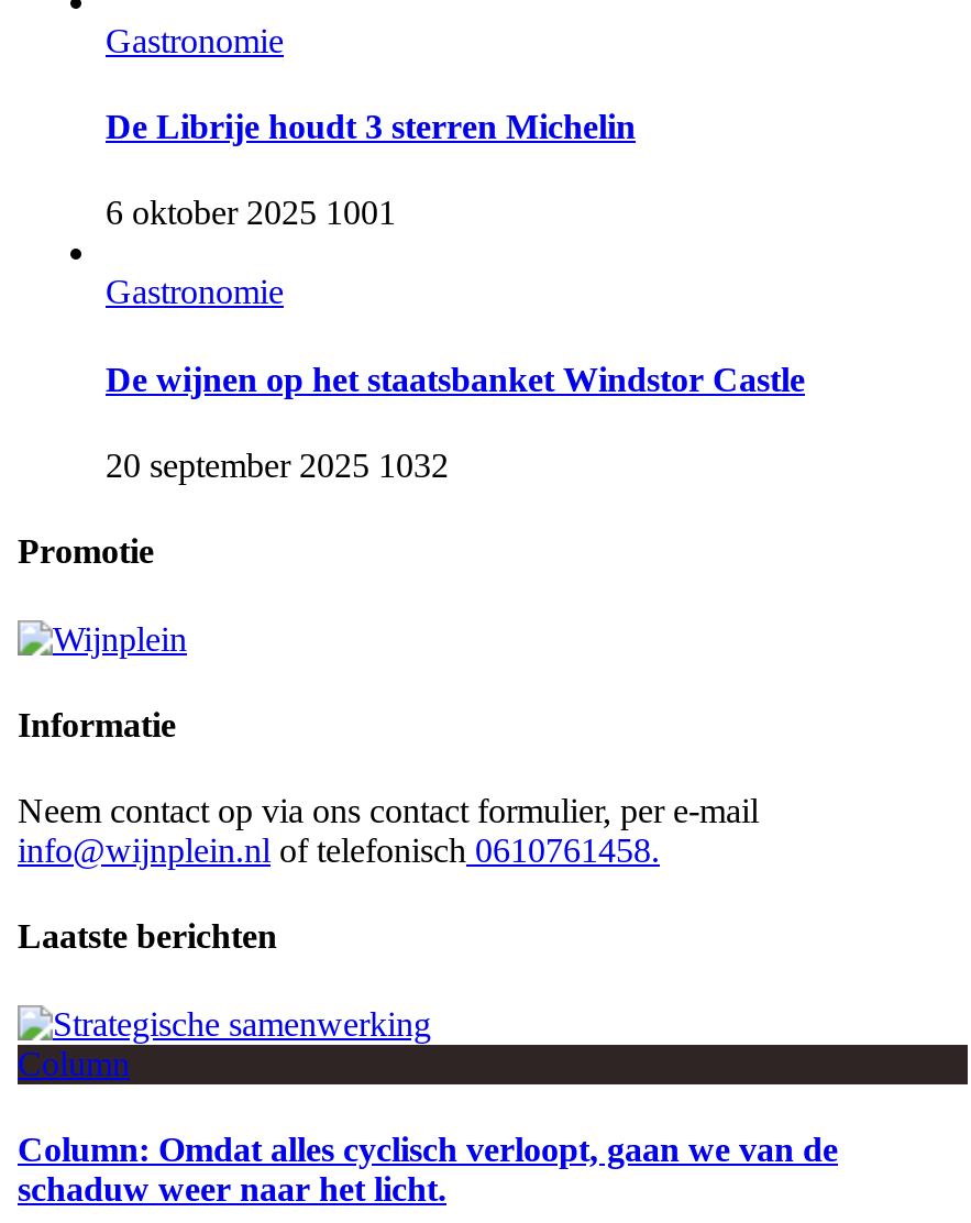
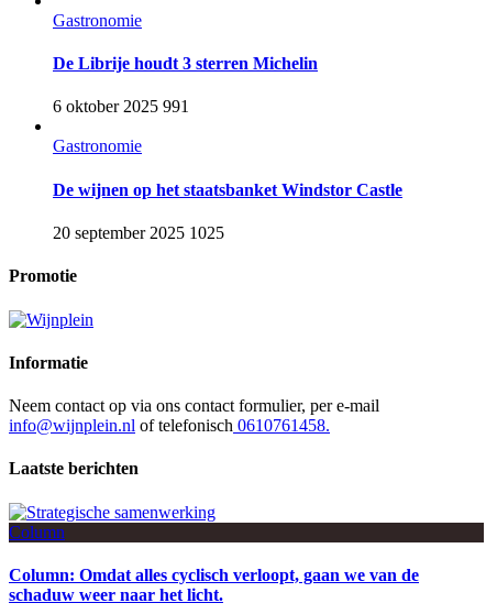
[106,194,396,232] 6 oktober 2025 1001 -> [53,97,189,116] 6 oktober 2025 991
[106,447,449,484] 20 september 2025 1032 -> [53,223,224,242] 20 september 2025 1025

